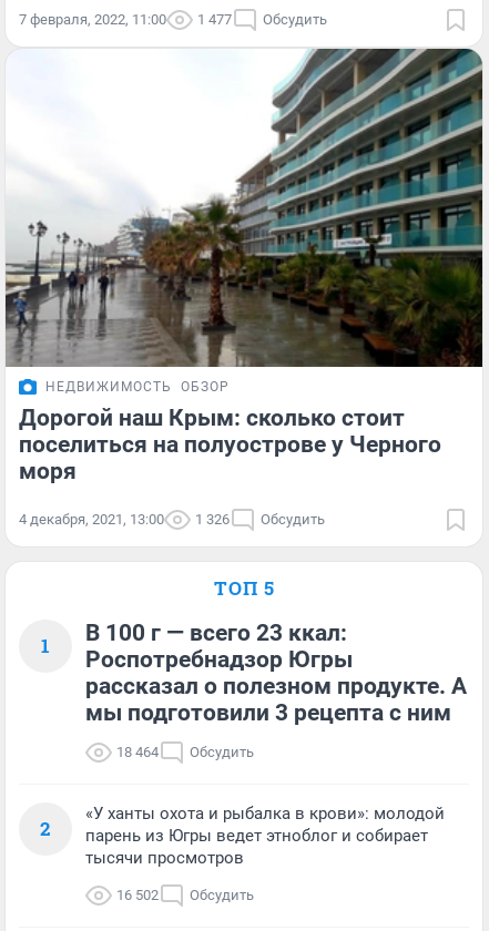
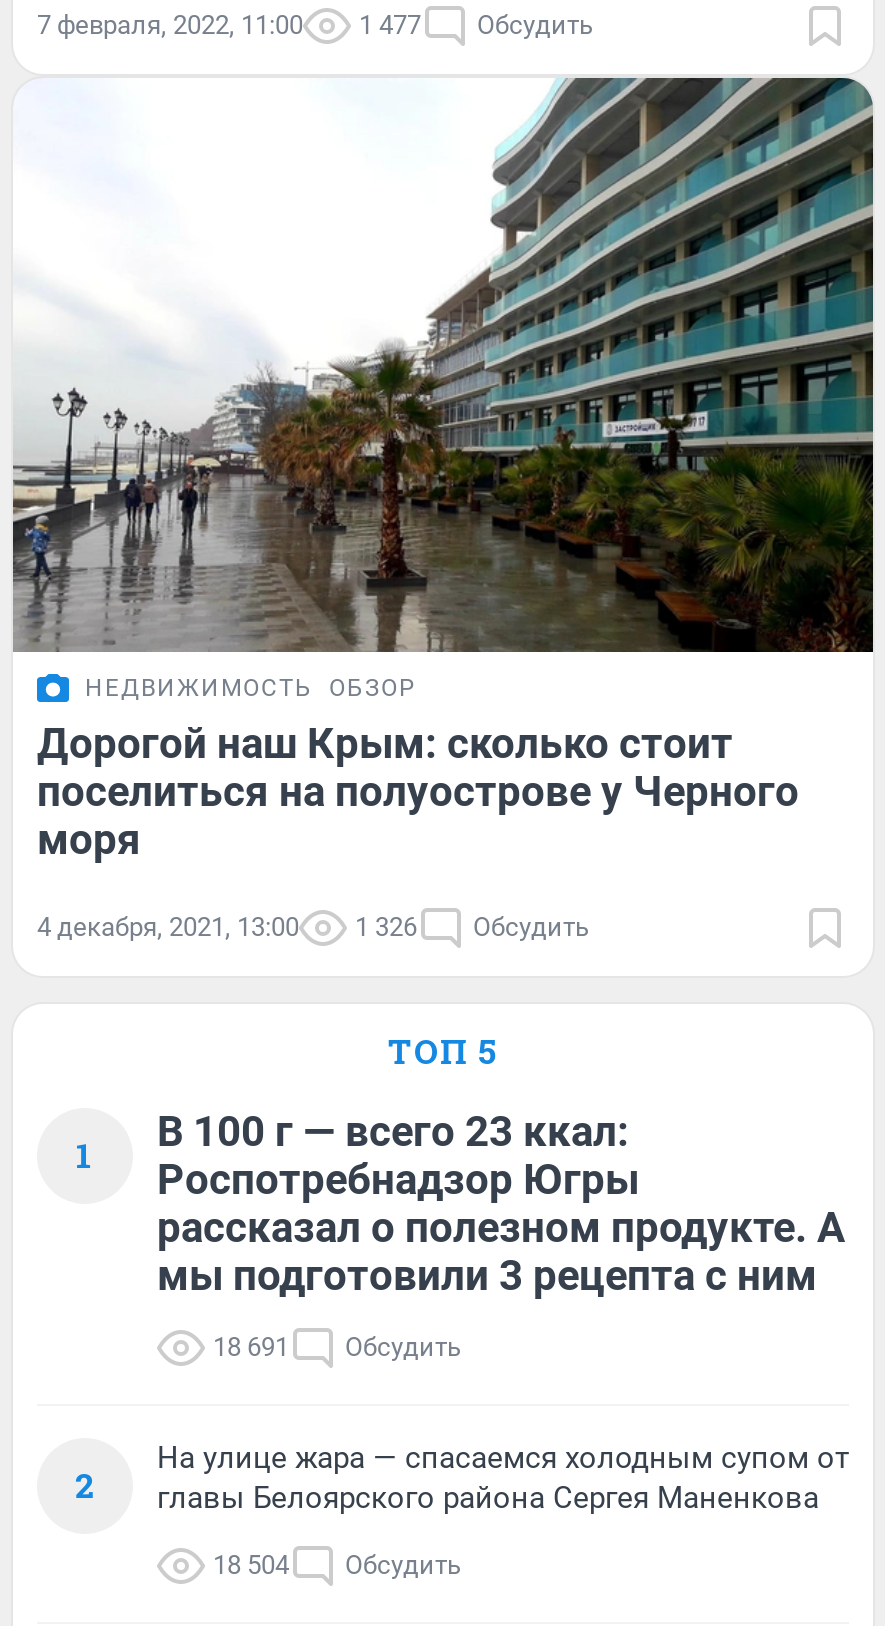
[116,744,254,760] 18 464 Обсудить -> [213,1332,461,1362] 18 691 Обсудить
[85,803,445,868] «У ханты охота и рыбалка в крови»: молодой | парень из Югры ведет этноблог и собирает | тысячи просмотров -> [157,1440,849,1516] На улице жара — спасаемся холодным супом от | главы Белоярского района Сергея Маненкова
[116,887,254,903] 16 502 Обсудить -> [213,1550,461,1580] 18 504 Обсудить

